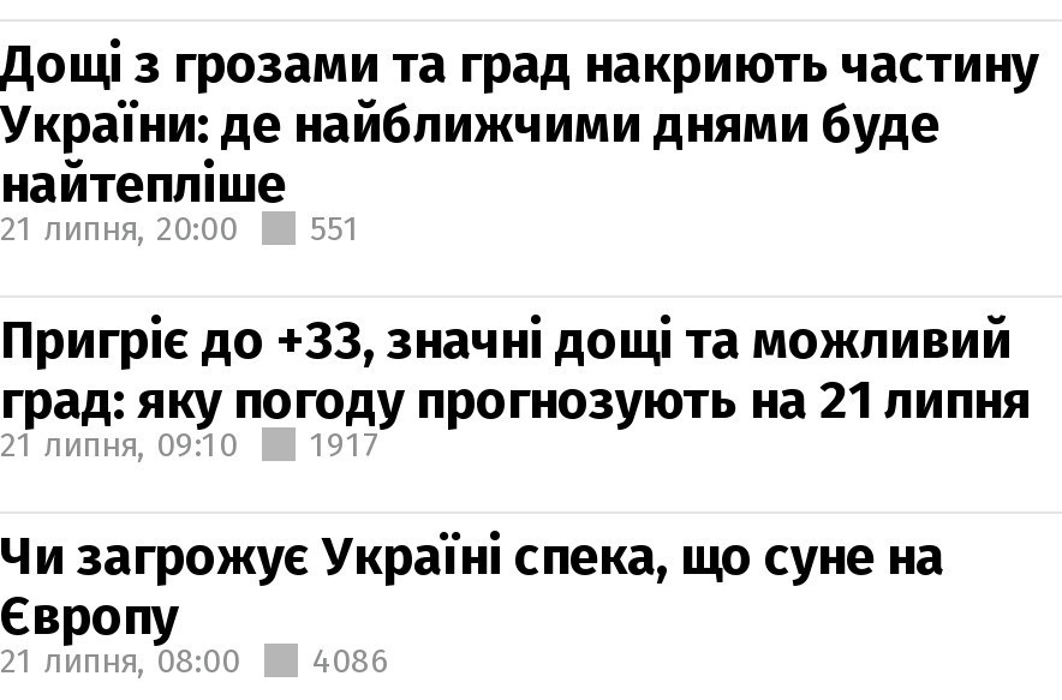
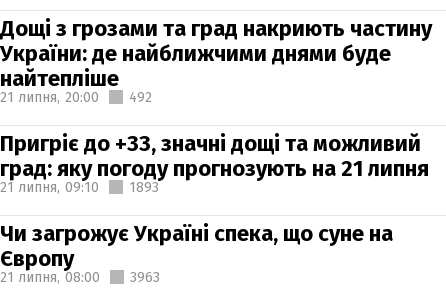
[0,208,360,249] 21 липня, 20:00 551 -> [0,88,152,105] 21 липня, 20:00 492
[310,424,380,465] 1917 -> [129,178,159,195] 1893
[0,640,389,681] 21 липня, 08:00 4086 -> [0,268,160,285] 21 липня, 08:00 3963

